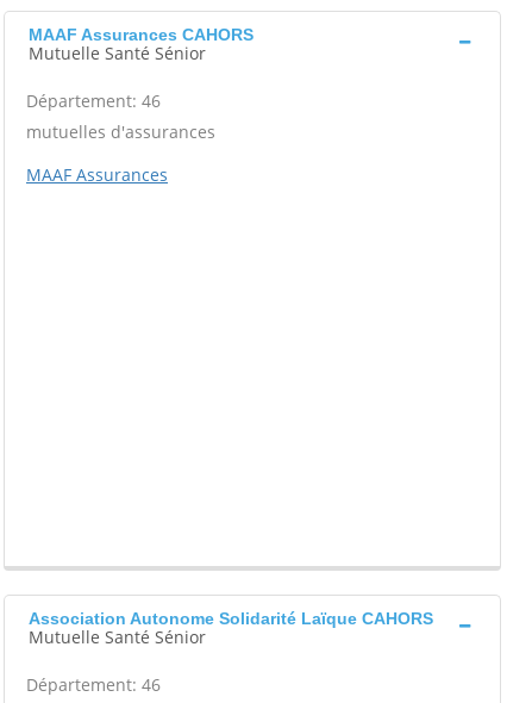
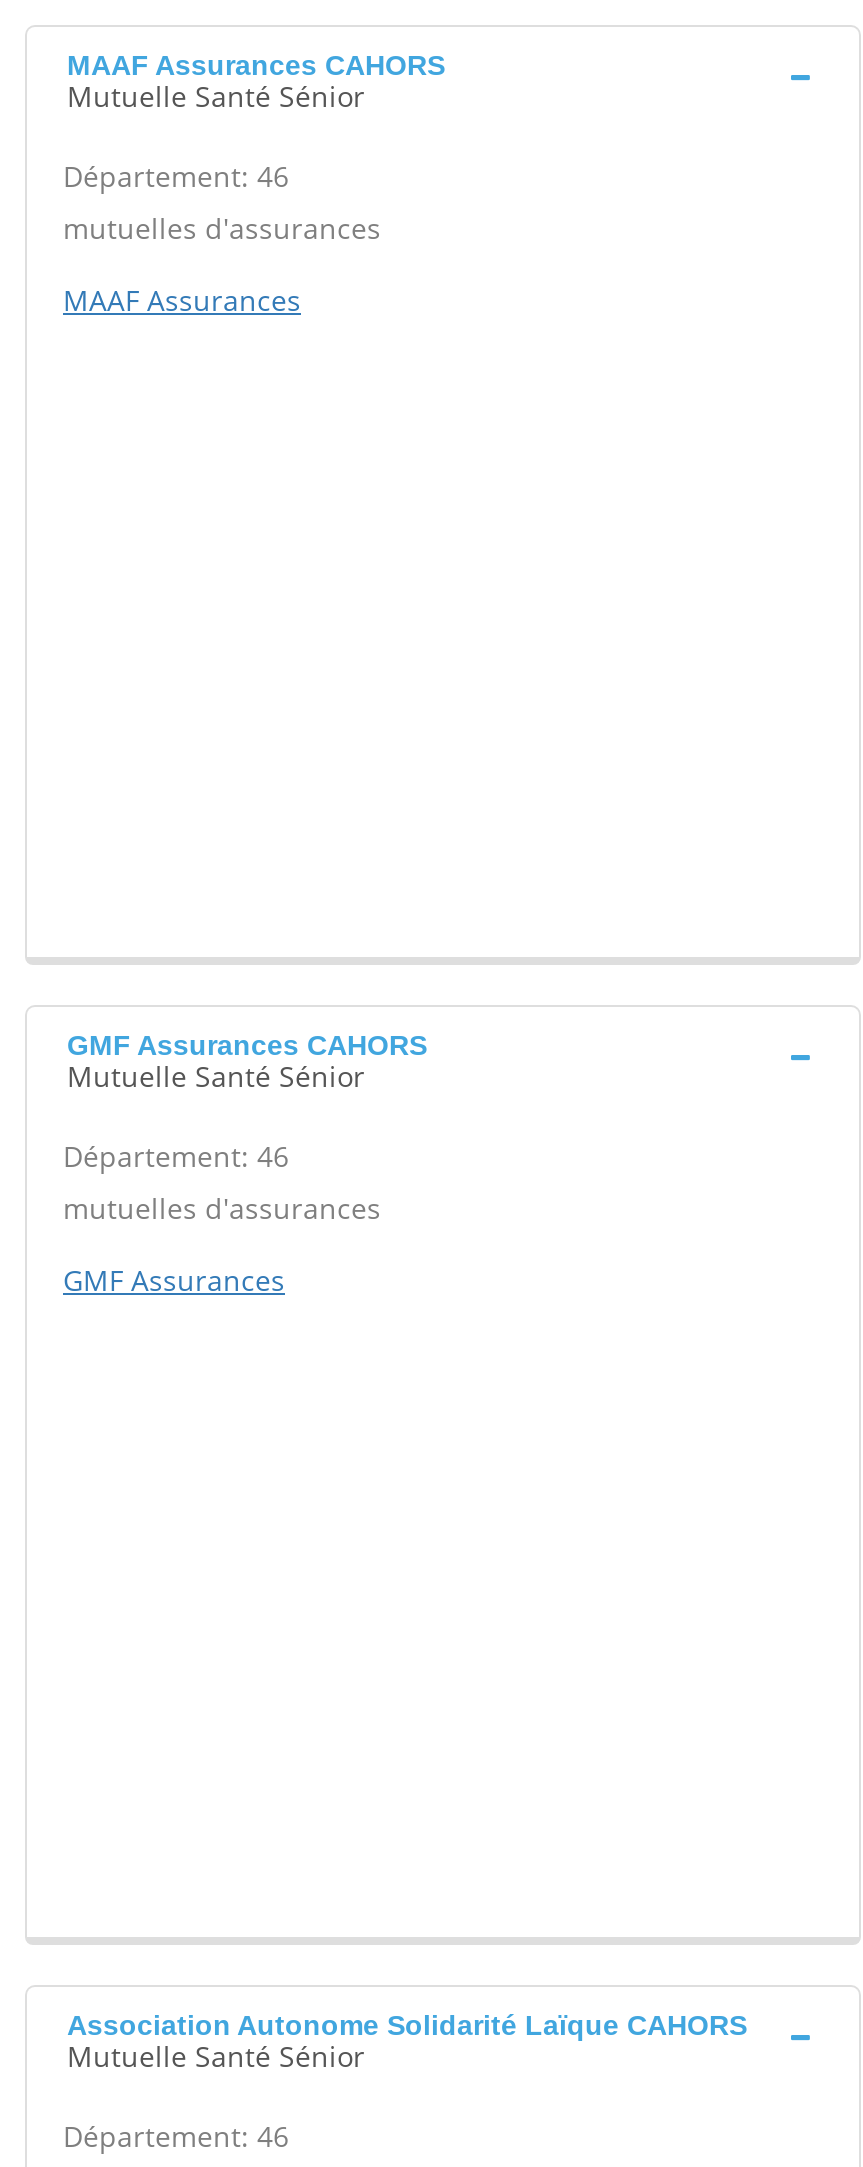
none -> [63,1029,427,1299] GMF Assurances CAHORS | Mutuelle Santé Sénior | Département: 46 | mutuelles d'assurances | GMF Assurances

